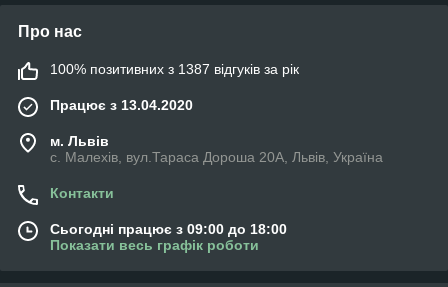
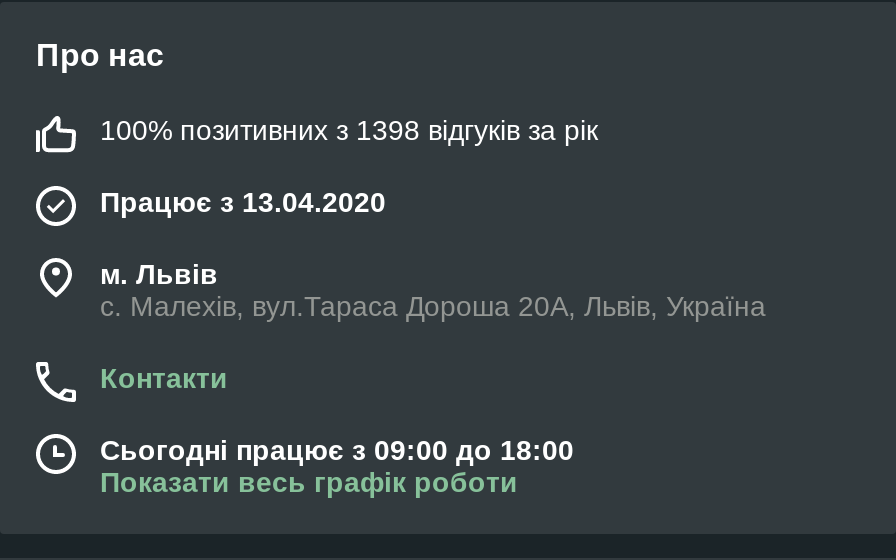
[50,61,299,77] 100% позитивних з 1387 відгуків за рік -> [100,115,598,147] 100% позитивних з 1398 відгуків за рік

